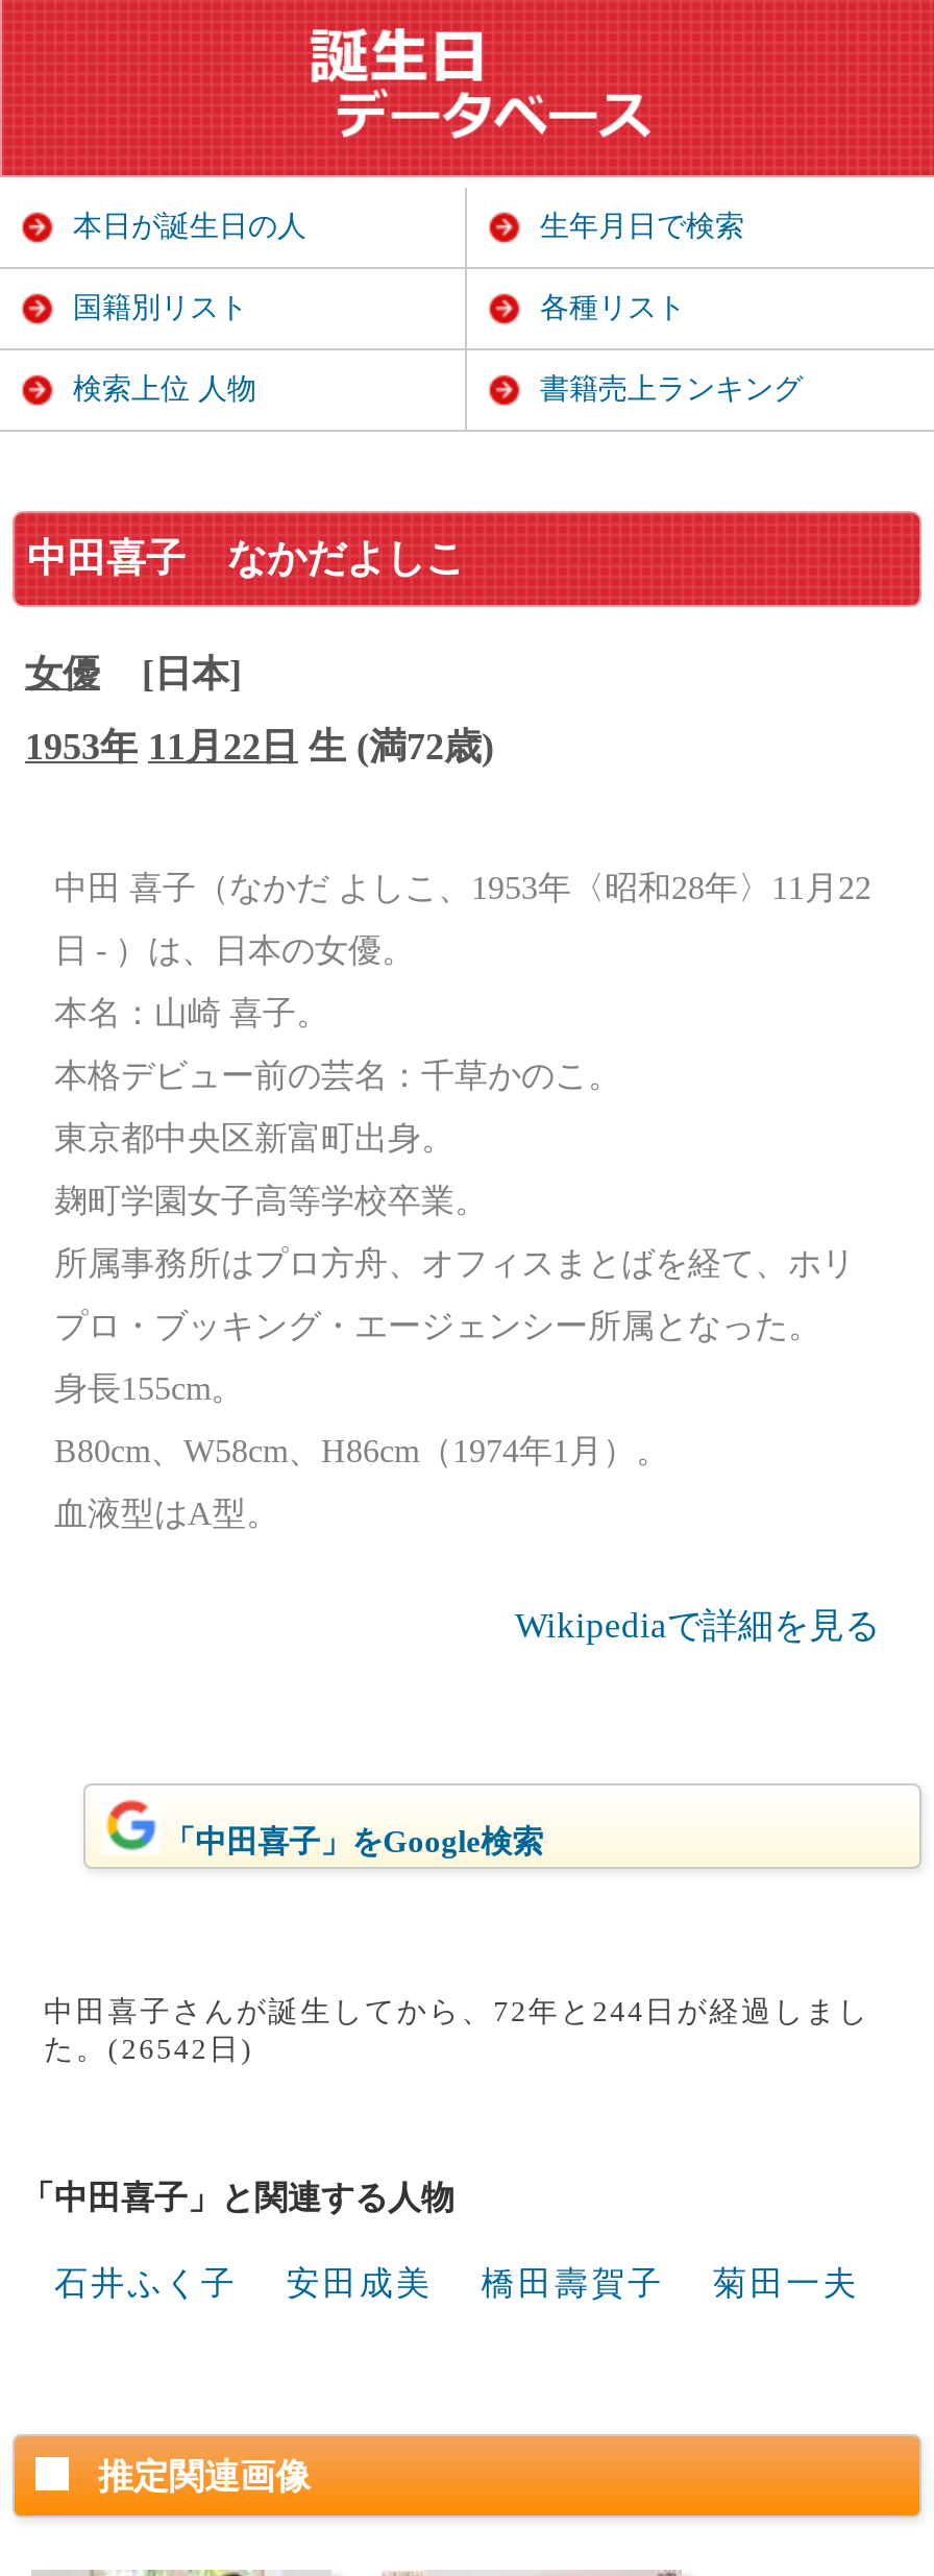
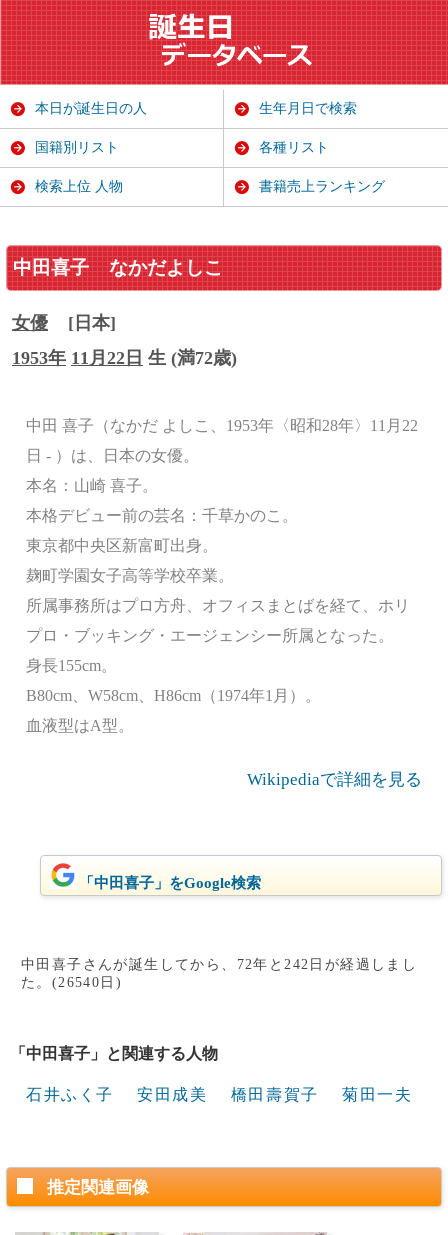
[44,1996,870,2027] 中田喜子さんが誕生してから、72年と244日が経過しまし -> [21,957,417,972] 中田喜子さんが誕生してから、72年と242日が経過しまし
[44,2034,254,2065] た。(26542日) -> [21,975,122,990] た。(26540日)

